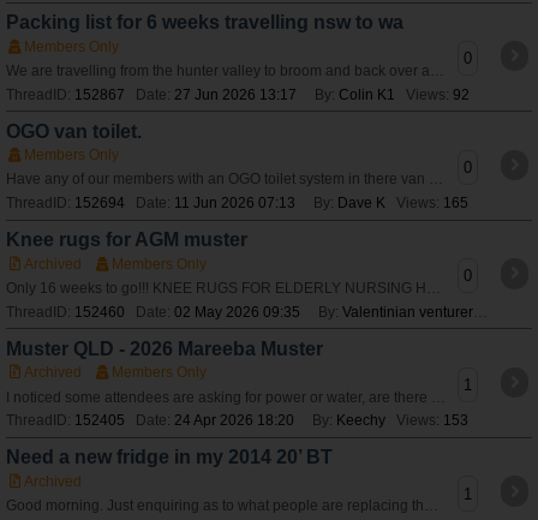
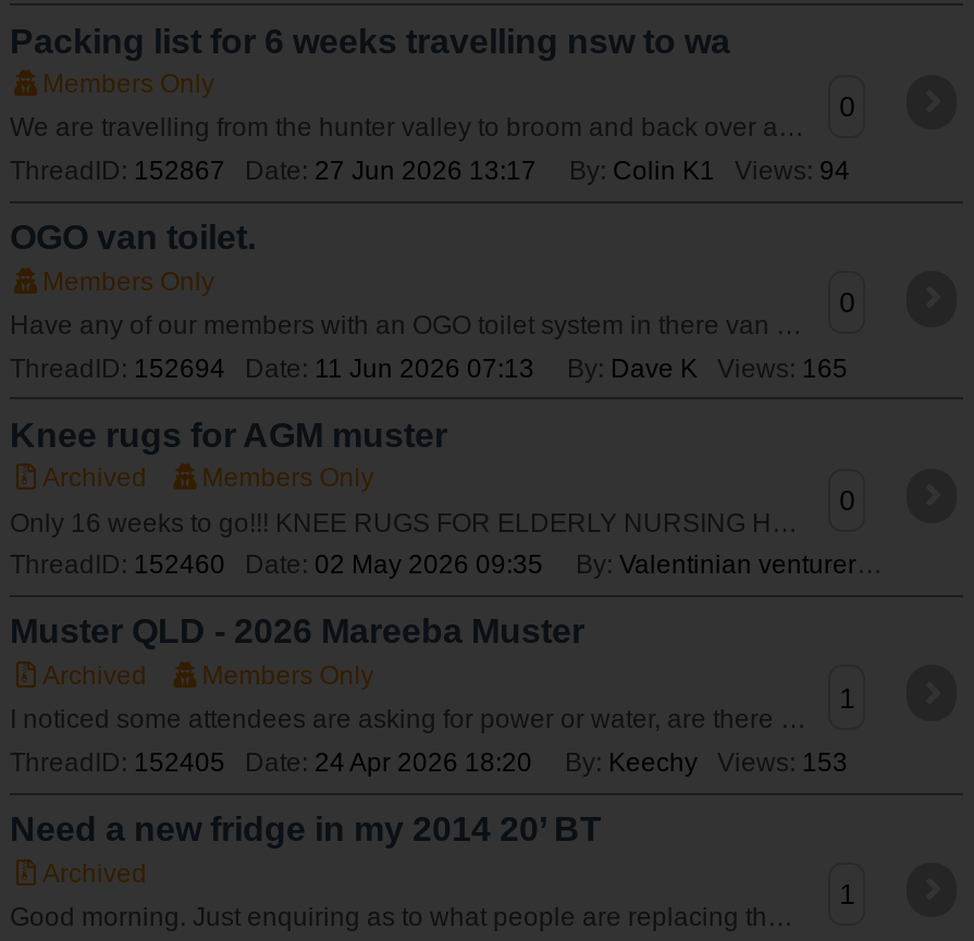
[311,86,470,103] By: Colin K1 Views: 92 -> [563,156,850,186] By: Colin K1 Views: 94

